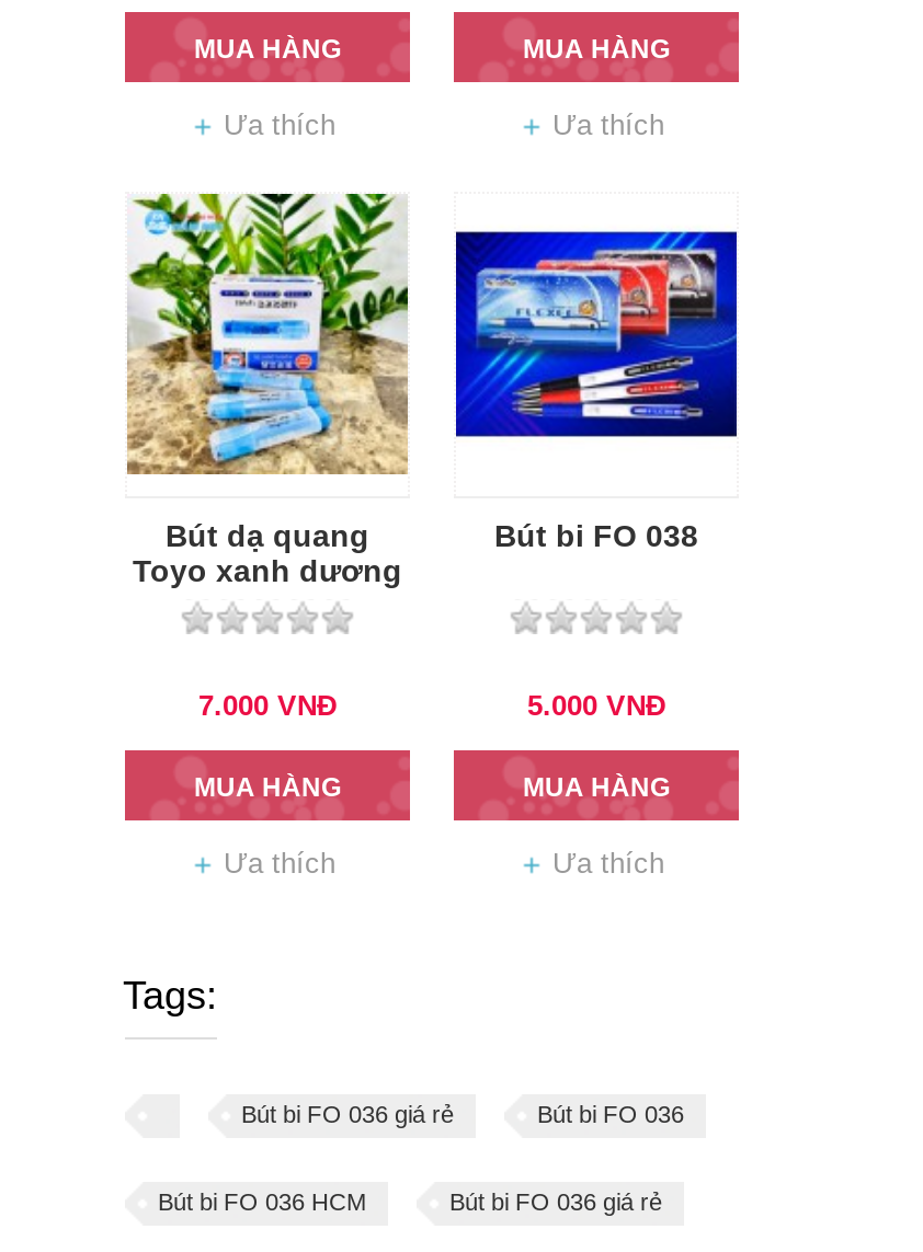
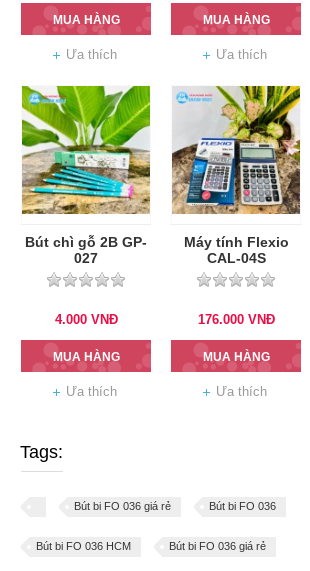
[127,192,410,589] [image] | Bút dạ quang | Toyo xanh dương -> [21,85,151,266] [image] | Bút chì gỗ 2B GP- | 027
[454,194,739,554] [image] | Bút bi FO 038 -> [171,85,301,266] [image] | Máy tính Flexio | CAL-04S
[198,690,337,723] 7.000 VNĐ -> [54,312,117,327] 4.000 VNĐ
[527,690,665,723] 5.000 VNĐ -> [197,312,274,327] 176.000 VNĐ

